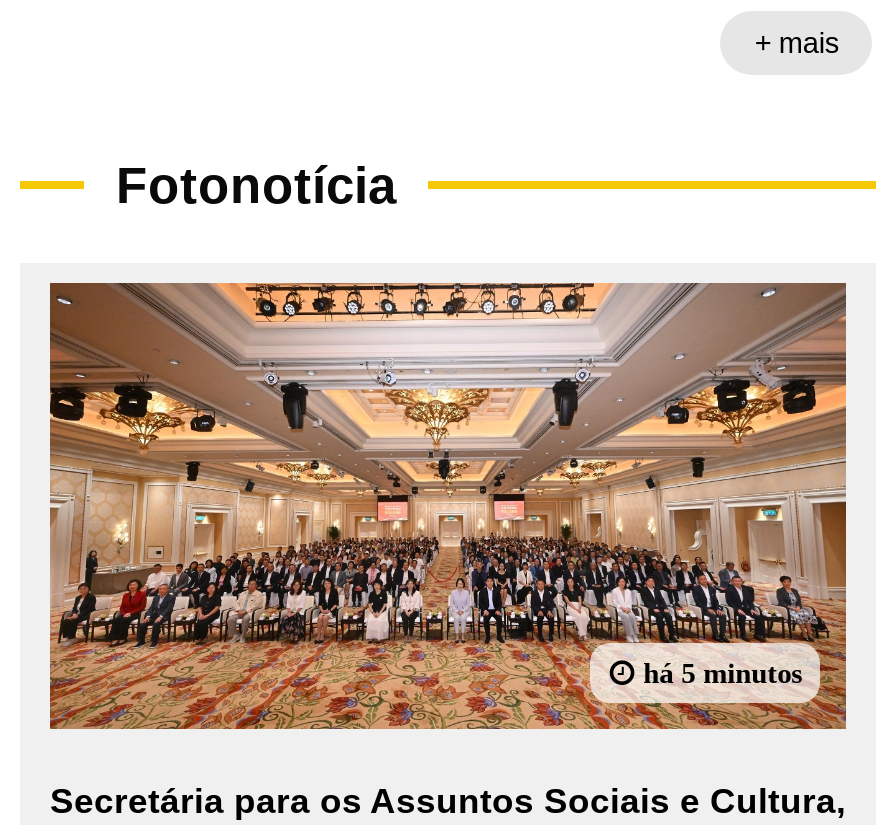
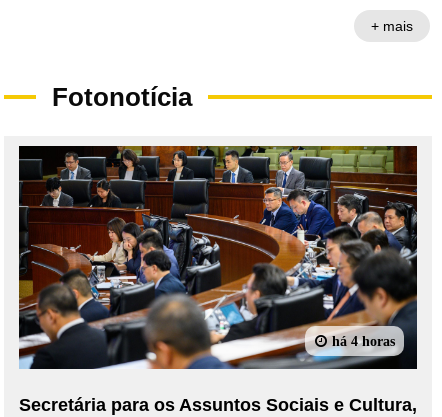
[48,281,848,731] [image] | há 5 minutos -> [18,145,418,370] [image] | há 4 horas

